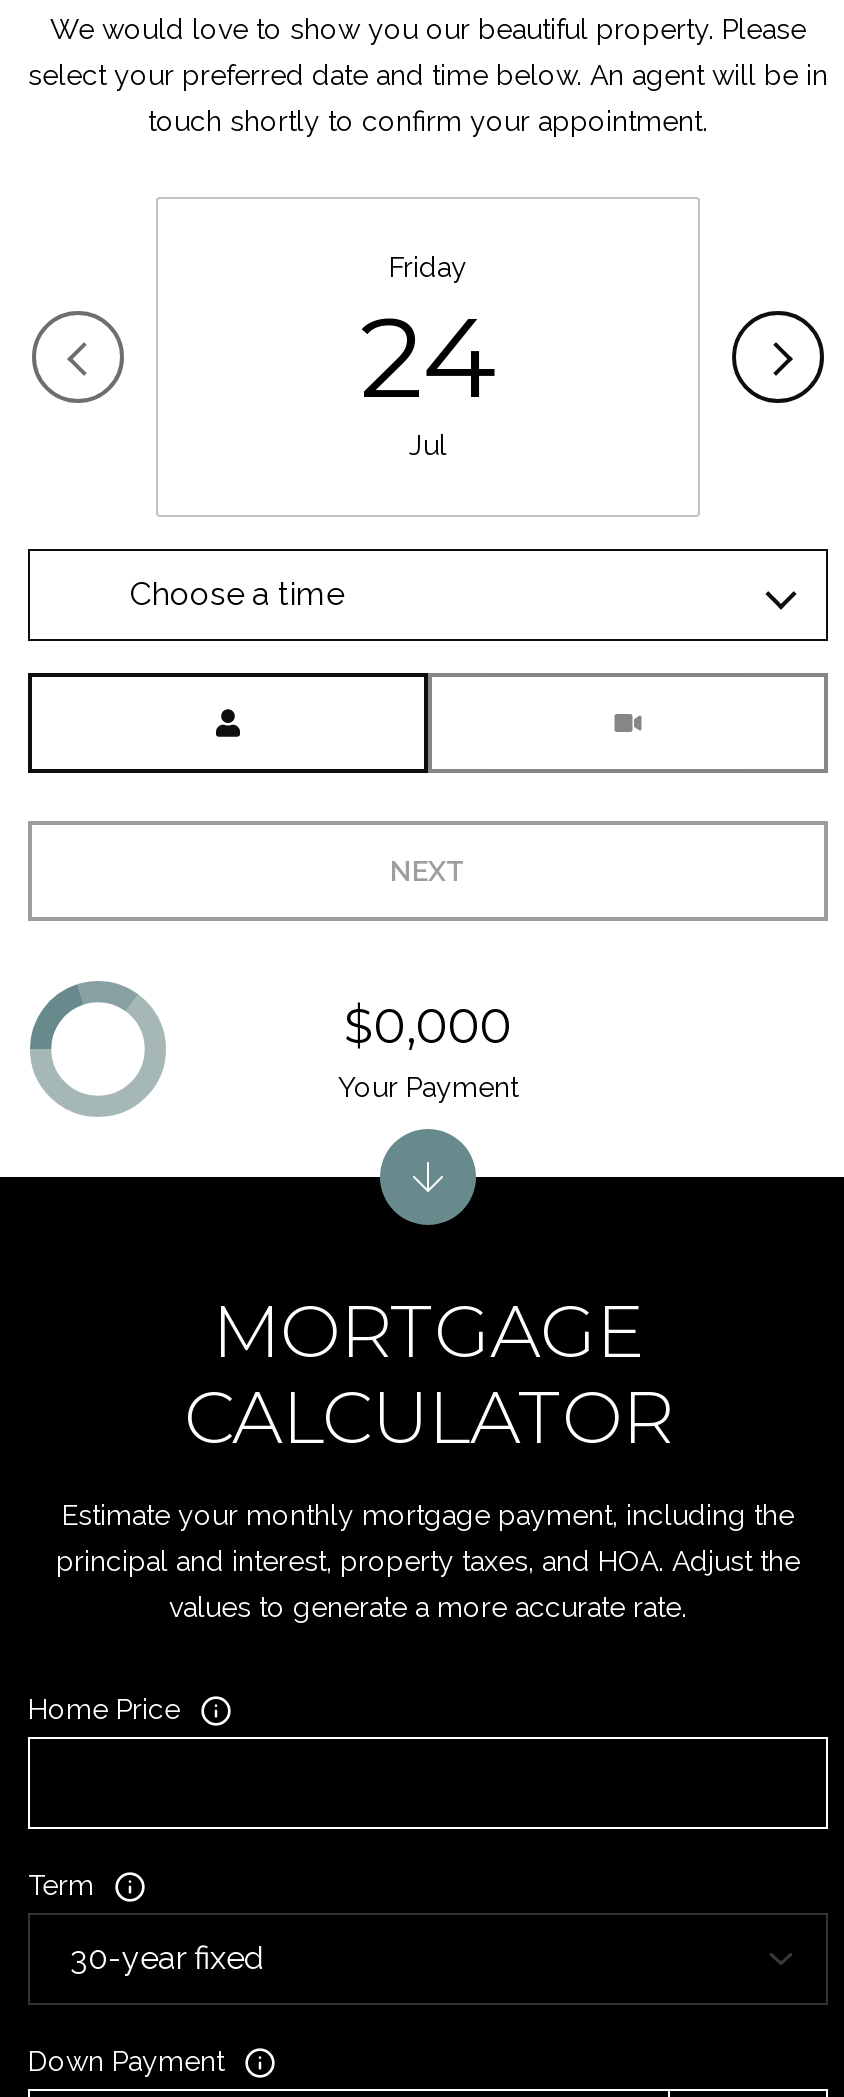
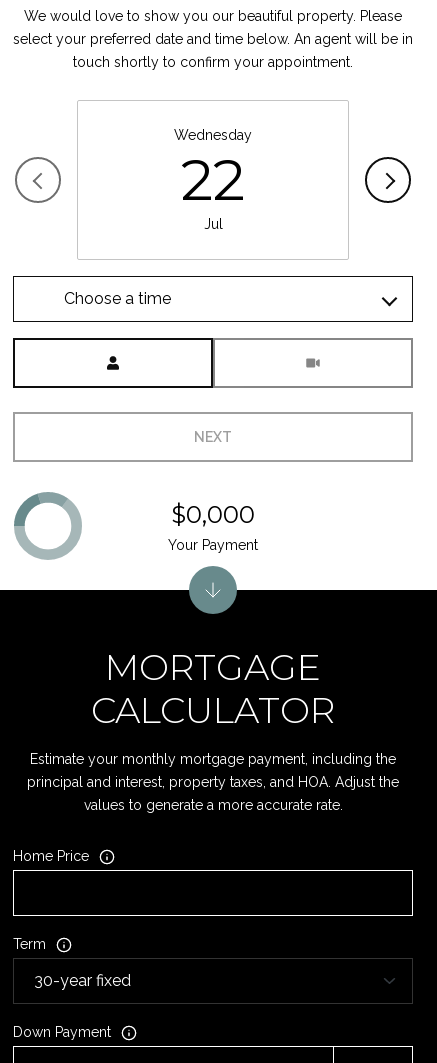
[360,252,496,426] Friday | 24 -> [174,127,252,214] Wednesday | 22

